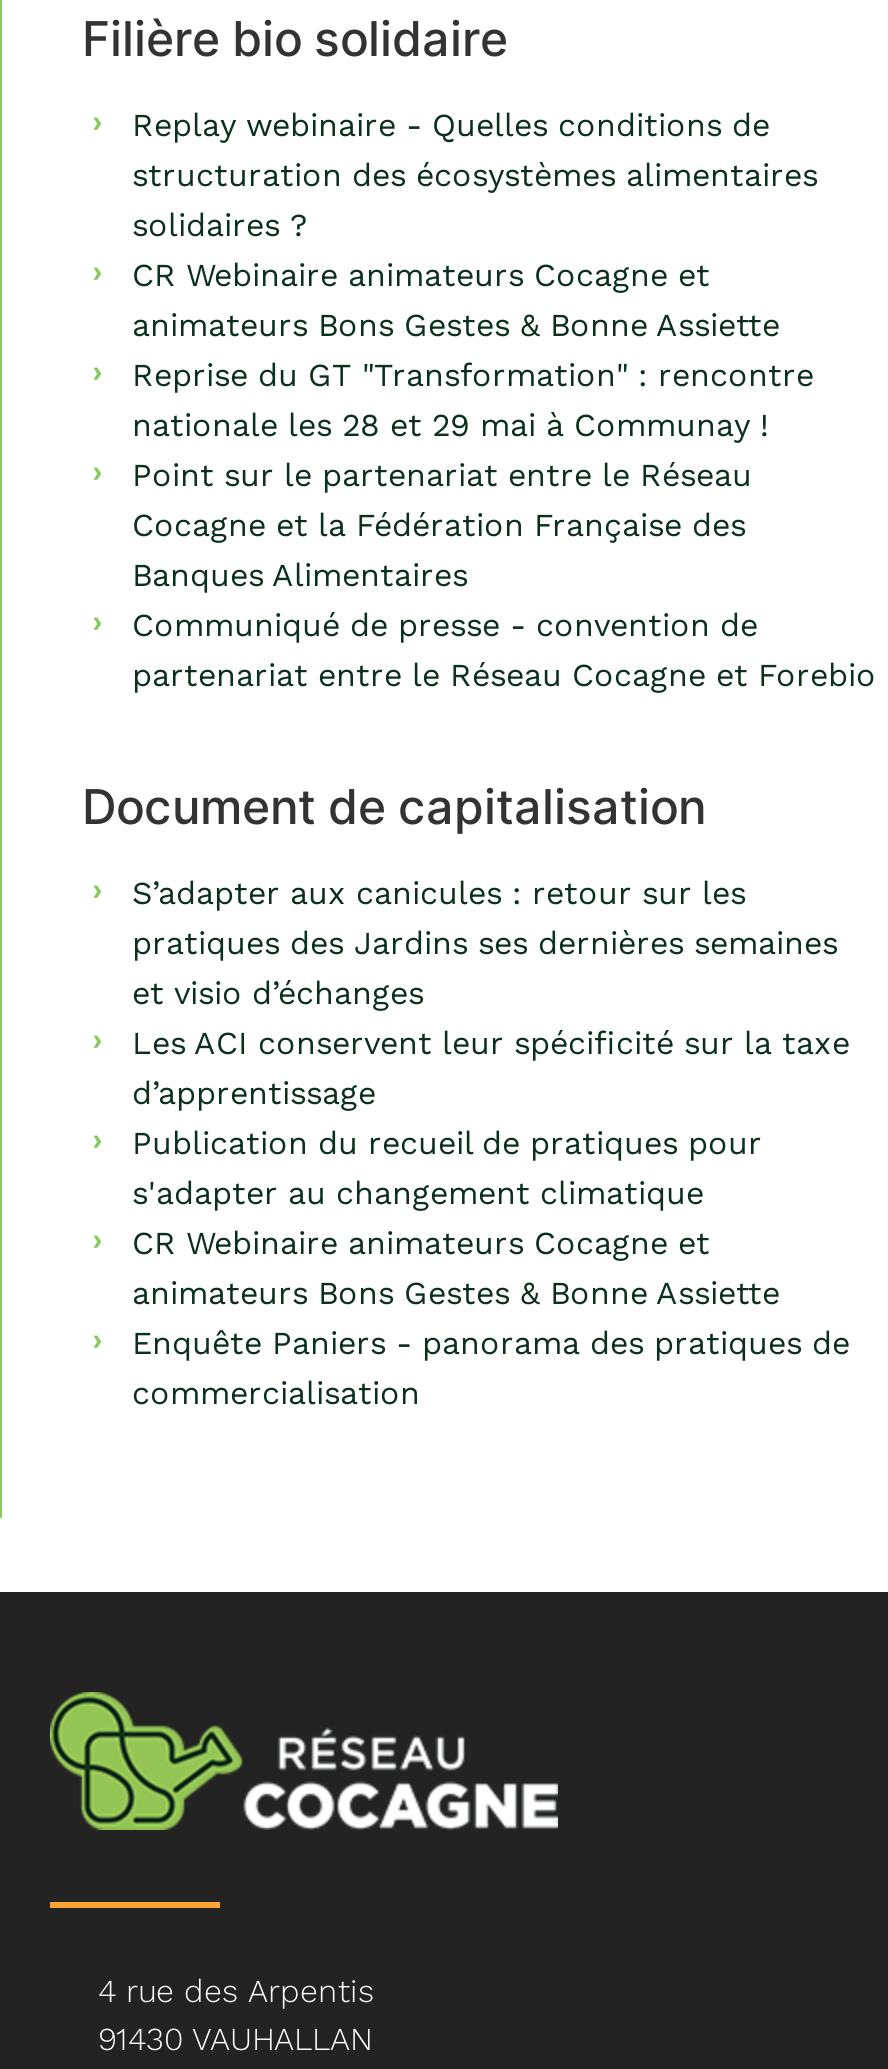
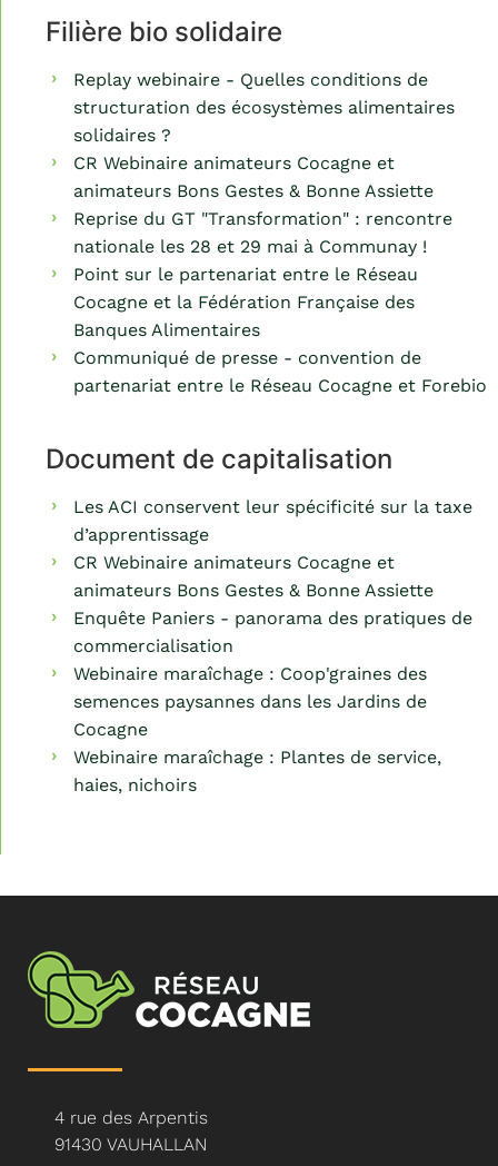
[132,875,838,1013] S’adapter aux canicules : retour sur les | pratiques des Jardins ses dernières semaines | et visio d’échanges -> none
moved [132,1025,850,1113] -> [73,497,472,546]: Les ACI conservent leur spécificité sur la taxe | d’apprentissage
[132,1125,762,1213] Publication du recueil de pratiques pour | s'adapter au changement climatique -> none
moved [132,1225,850,1413] -> [73,552,472,657]: CR Webinaire animateurs Cocagne et | animateurs Bons Gestes & Bonne Assiette | Enquête Paniers - panorama des pratiques de | commercialisation
none -> [73,664,441,796] Webinaire maraîchage : Coop'graines des | semences paysannes dans les Jardins de | Cocagne | Webinaire maraîchage : Plantes de service, | haies, nichoirs

